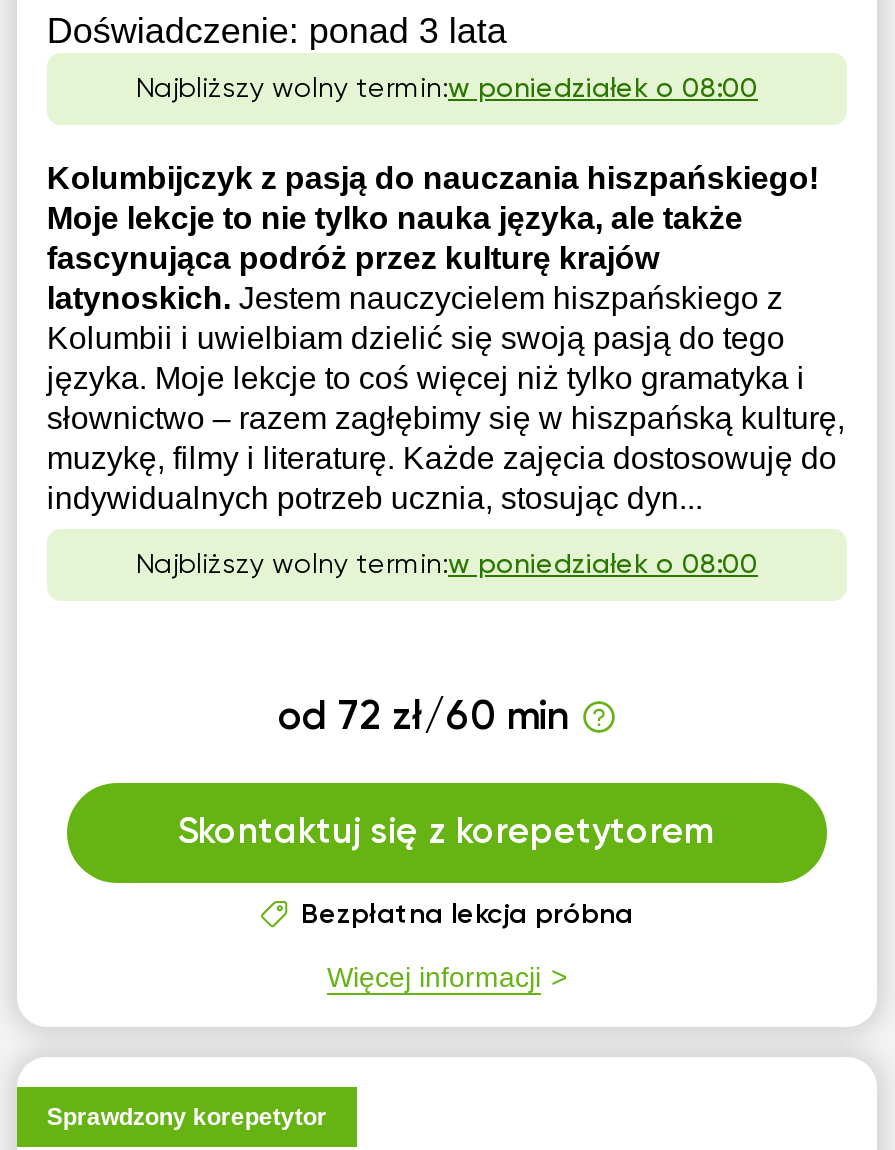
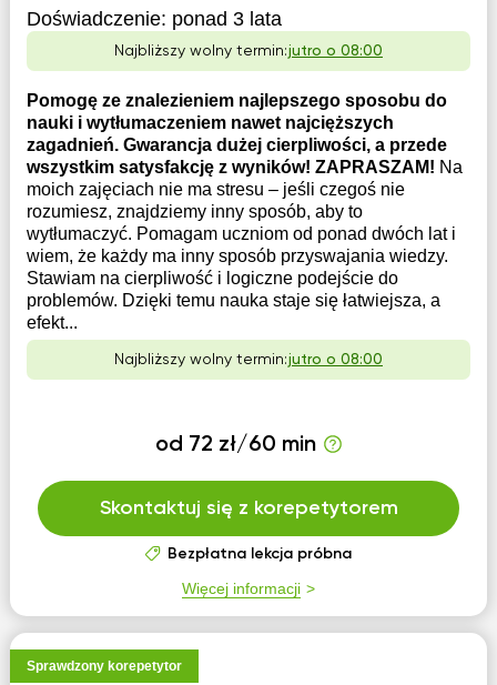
[136,75,758,103] Najbliższy wolny termin:w poniedziałek o 08:00 -> [114,43,383,59] Najbliższy wolny termin:jutro o 08:00
[47,161,845,515] Kolumbijczyk z pasją do nauczania hiszpańskiego! | Moje lekcje to nie tylko nauka języka, ale także | fascynująca podróż przez kulturę krajów | latynoskich. Jestem nauczycielem hiszpańskiego z | Kolumbii i uwielbiam dzielić się swoją pasją do tego | języka. Moje lekcje to coś więcej niż tylko gramatyka i | słownictwo – razem zagłębimy się w hiszpańską kulturę, | muzykę, filmy i literaturę. Każde zajęcia dostosowuję do | indywidualnych potrzeb ucznia, stosując dyn... -> [27,91,462,332] Pomogę ze znalezieniem najlepszego sposobu do | nauki i wytłumaczeniem nawet najcięższych | zagadnień. Gwarancja dużej cierpliwości, a przede | wszystkim satysfakcję z wyników! ZAPRASZAM! Na | moich zajęciach nie ma stresu – jeśli czegoś nie | rozumiesz, znajdziemy inny sposób, aby to | wytłumaczyć. Pomagam uczniom od ponad dwóch lat i | wiem, że każdy ma inny sposób przyswajania wiedzy. | Stawiam na cierpliwość i logiczne podejście do | problemów. Dzięki temu nauka staje się łatwiejsza, a | efekt...
[136,551,758,579] Najbliższy wolny termin:w poniedziałek o 08:00 -> [114,352,383,367] Najbliższy wolny termin:jutro o 08:00

